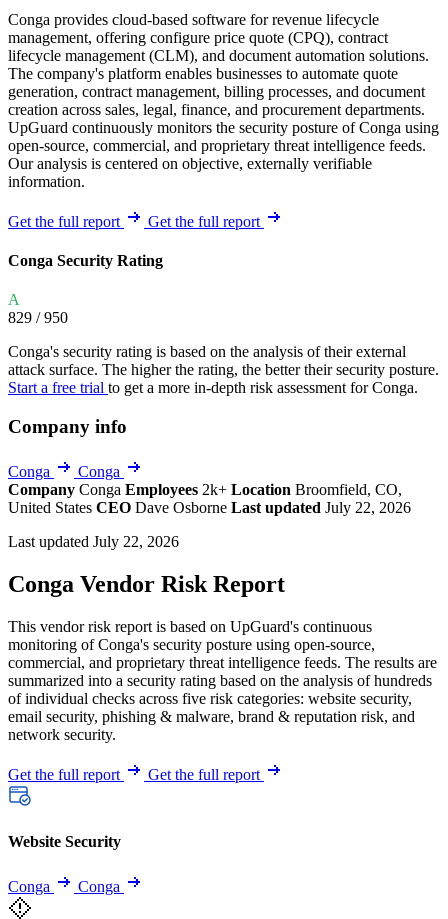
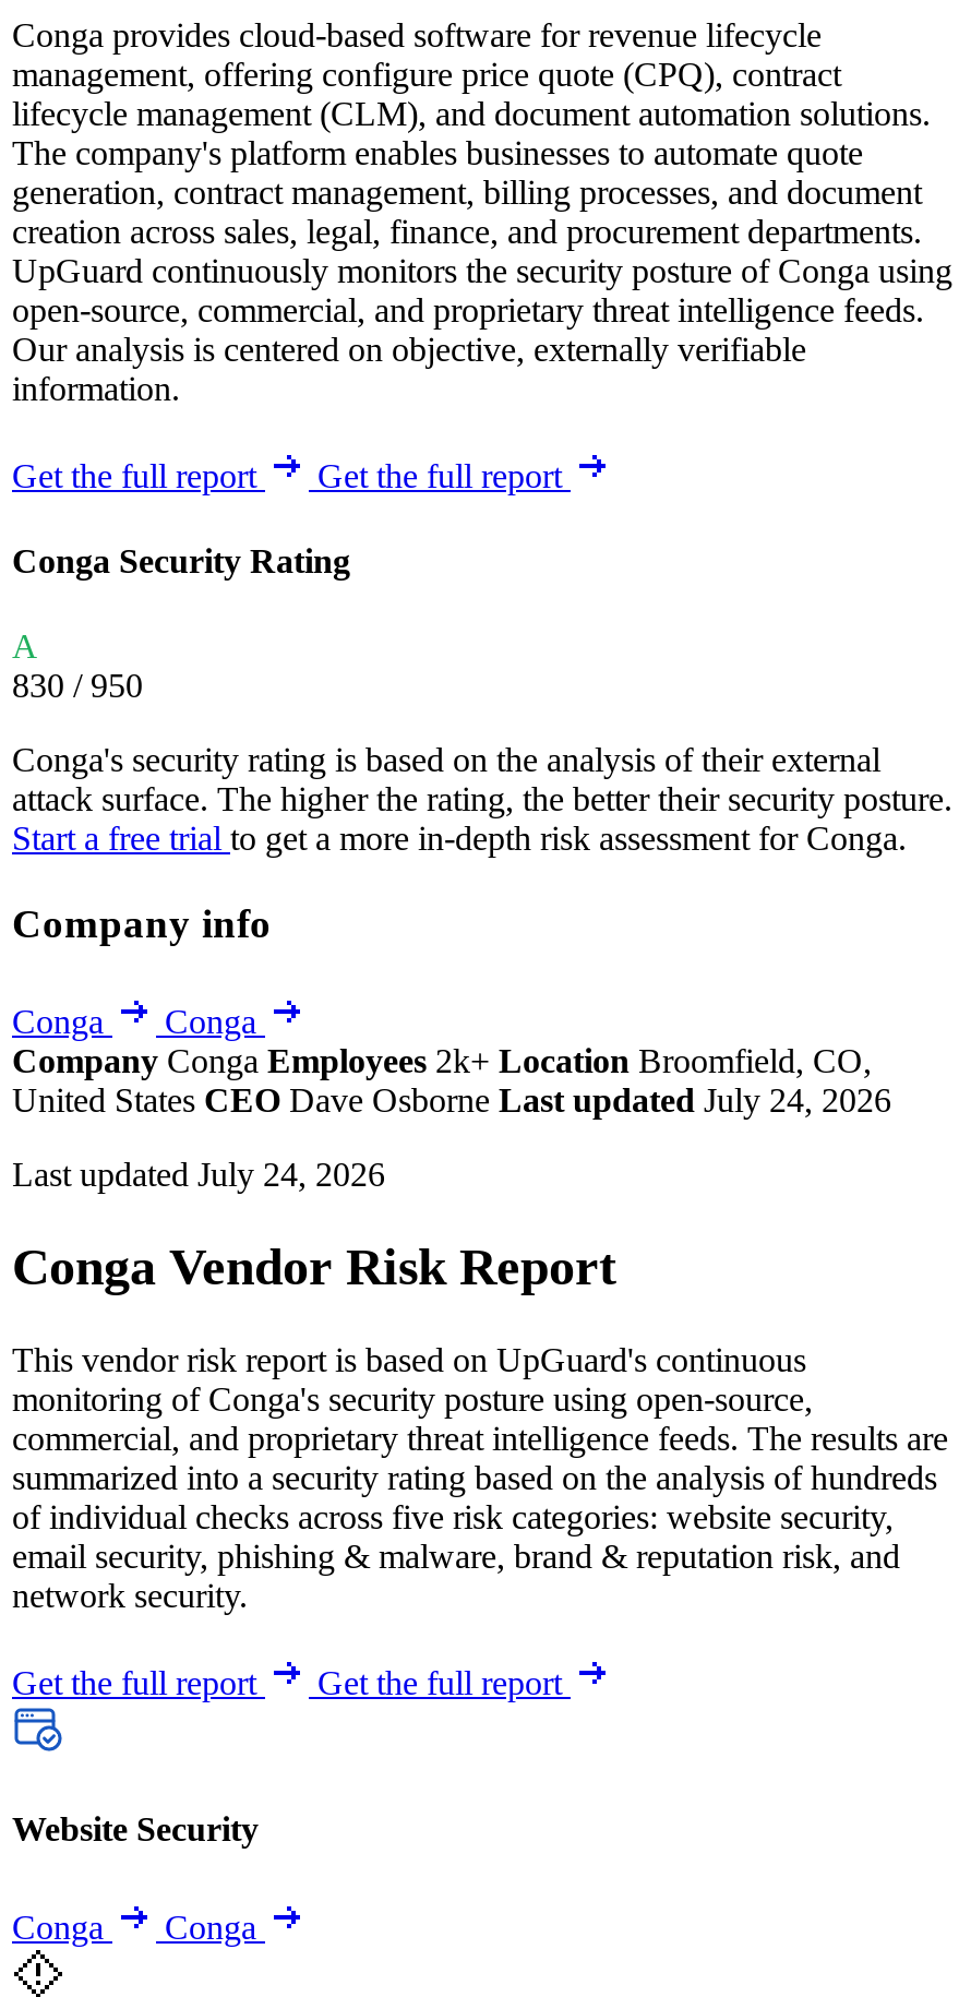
[8,309,68,326] 829 / 950 -> [12,668,143,705] 830 / 950
[8,499,411,516] United States CEO Dave Osborne Last updated July 22, 2026 -> [12,1081,891,1118] United States CEO Dave Osborne Last updated July 24, 2026
[8,533,179,550] Last updated July 22, 2026 -> [12,1155,385,1192] Last updated July 24, 2026

